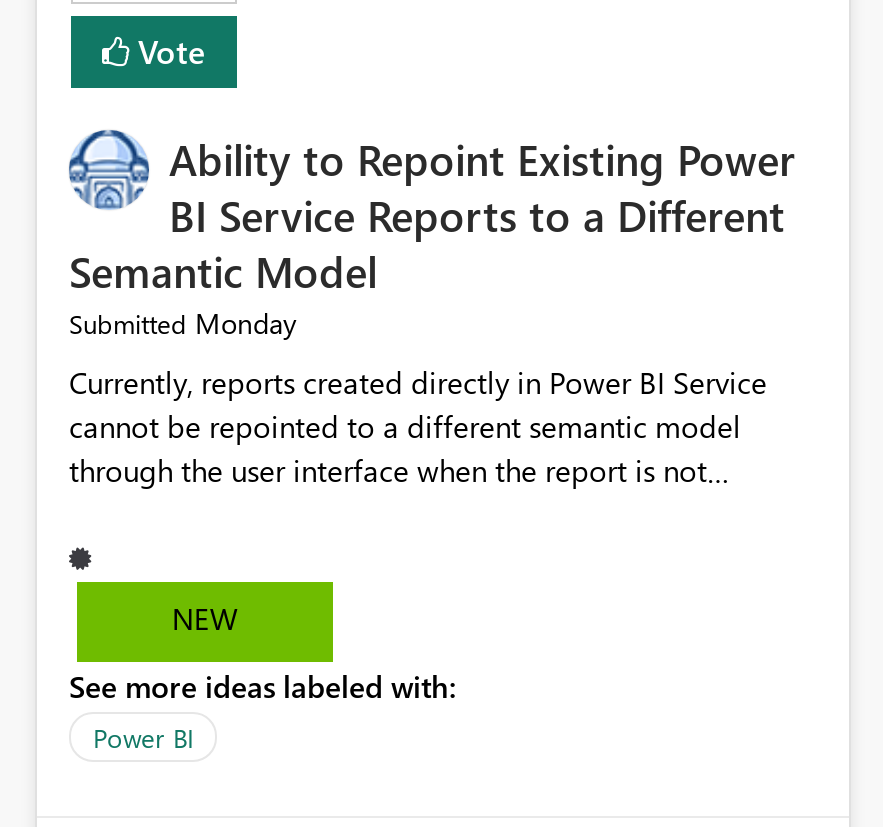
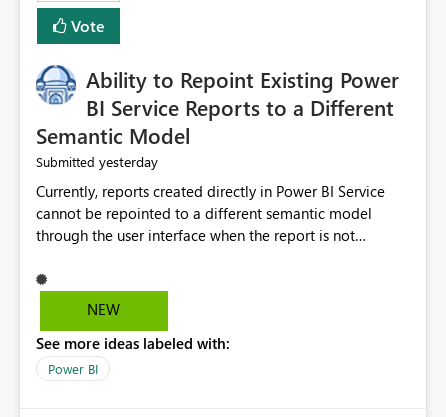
[69,305,297,343] Submitted Monday -> [36,152,158,171] Submitted yesterday

